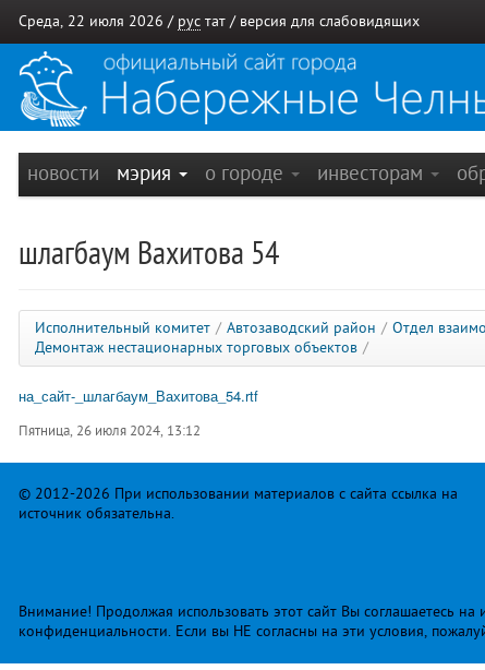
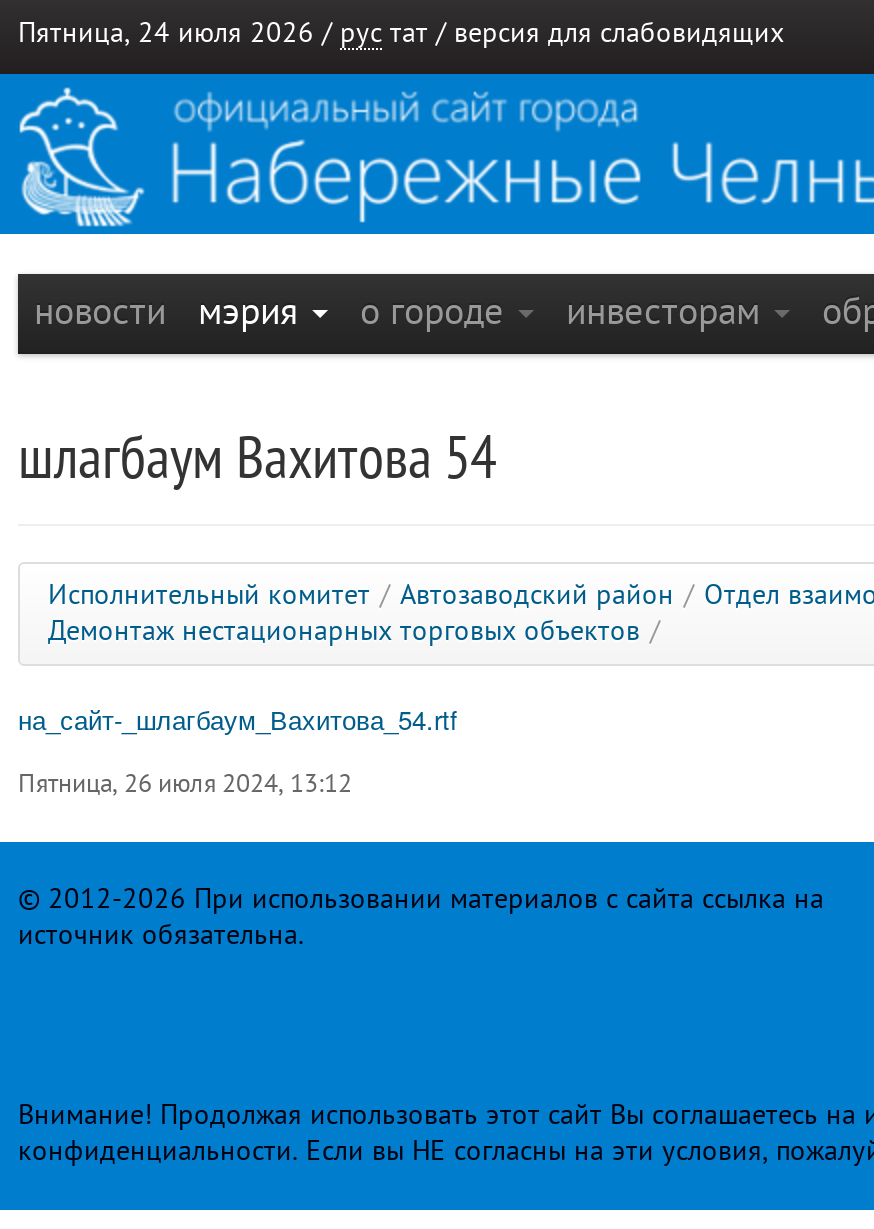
[19,13,420,29] Среда, 22 июля 2026 / рус тат / версия для слабовидящих -> [18,18,784,48] Пятница, 24 июля 2026 / рус тат / версия для слабовидящих

